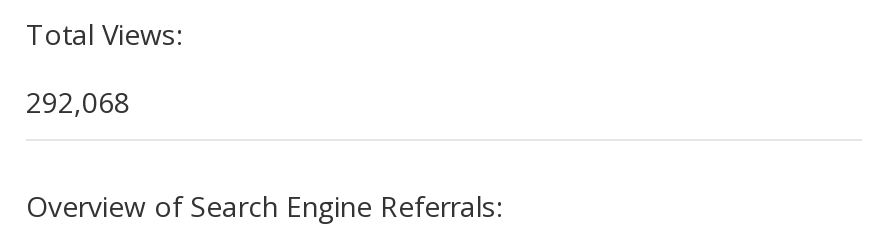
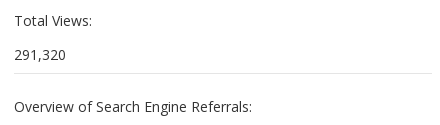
[26,83,130,121] 292,068 -> [14,45,66,64] 291,320

